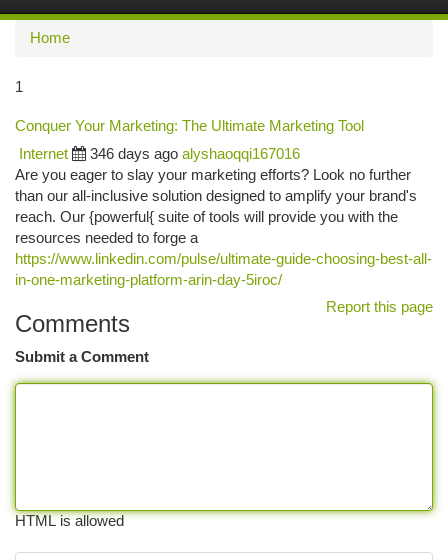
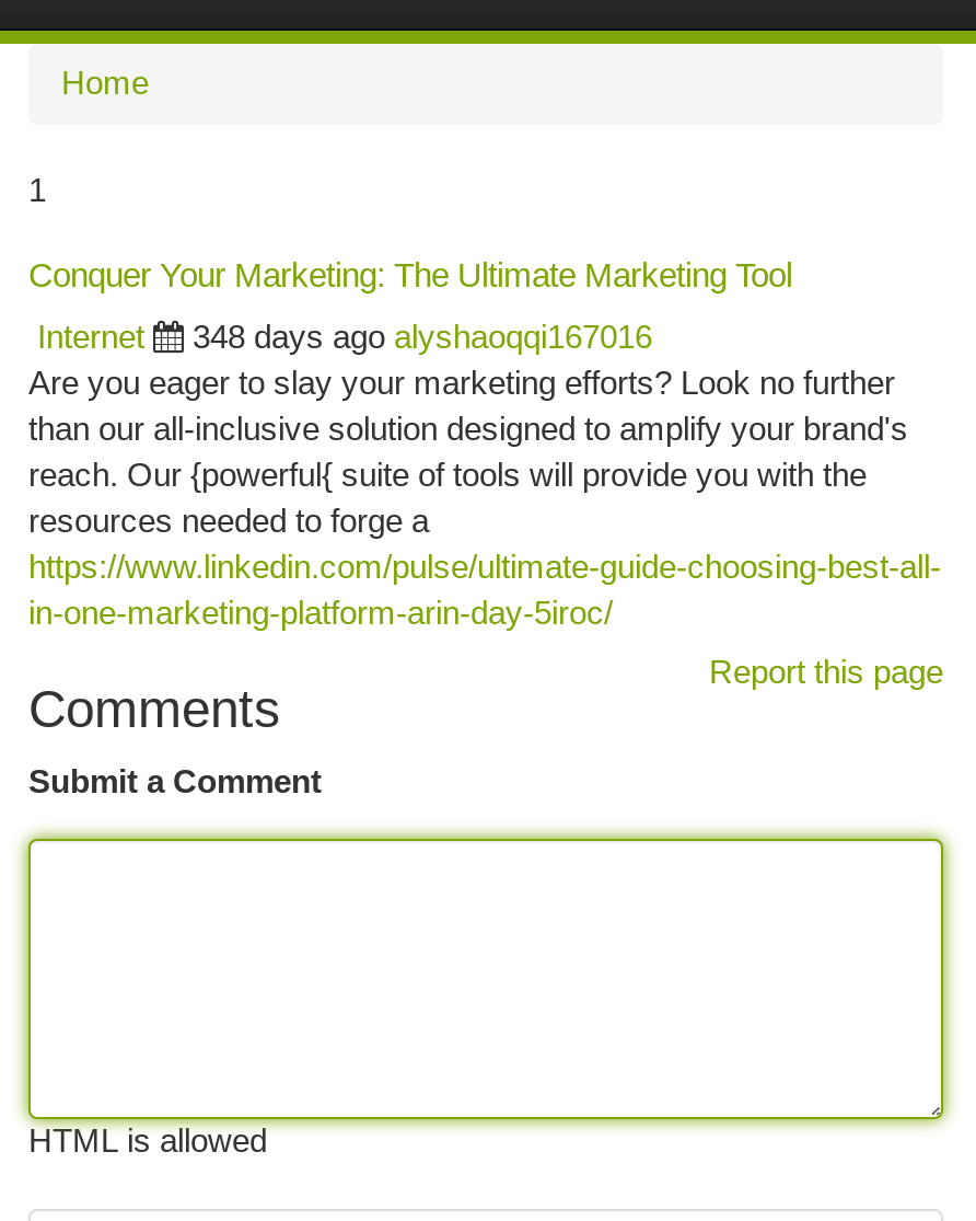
[90,146,300,162] 346 days ago alyshaoqqi167016 -> [193,320,652,355] 348 days ago alyshaoqqi167016

